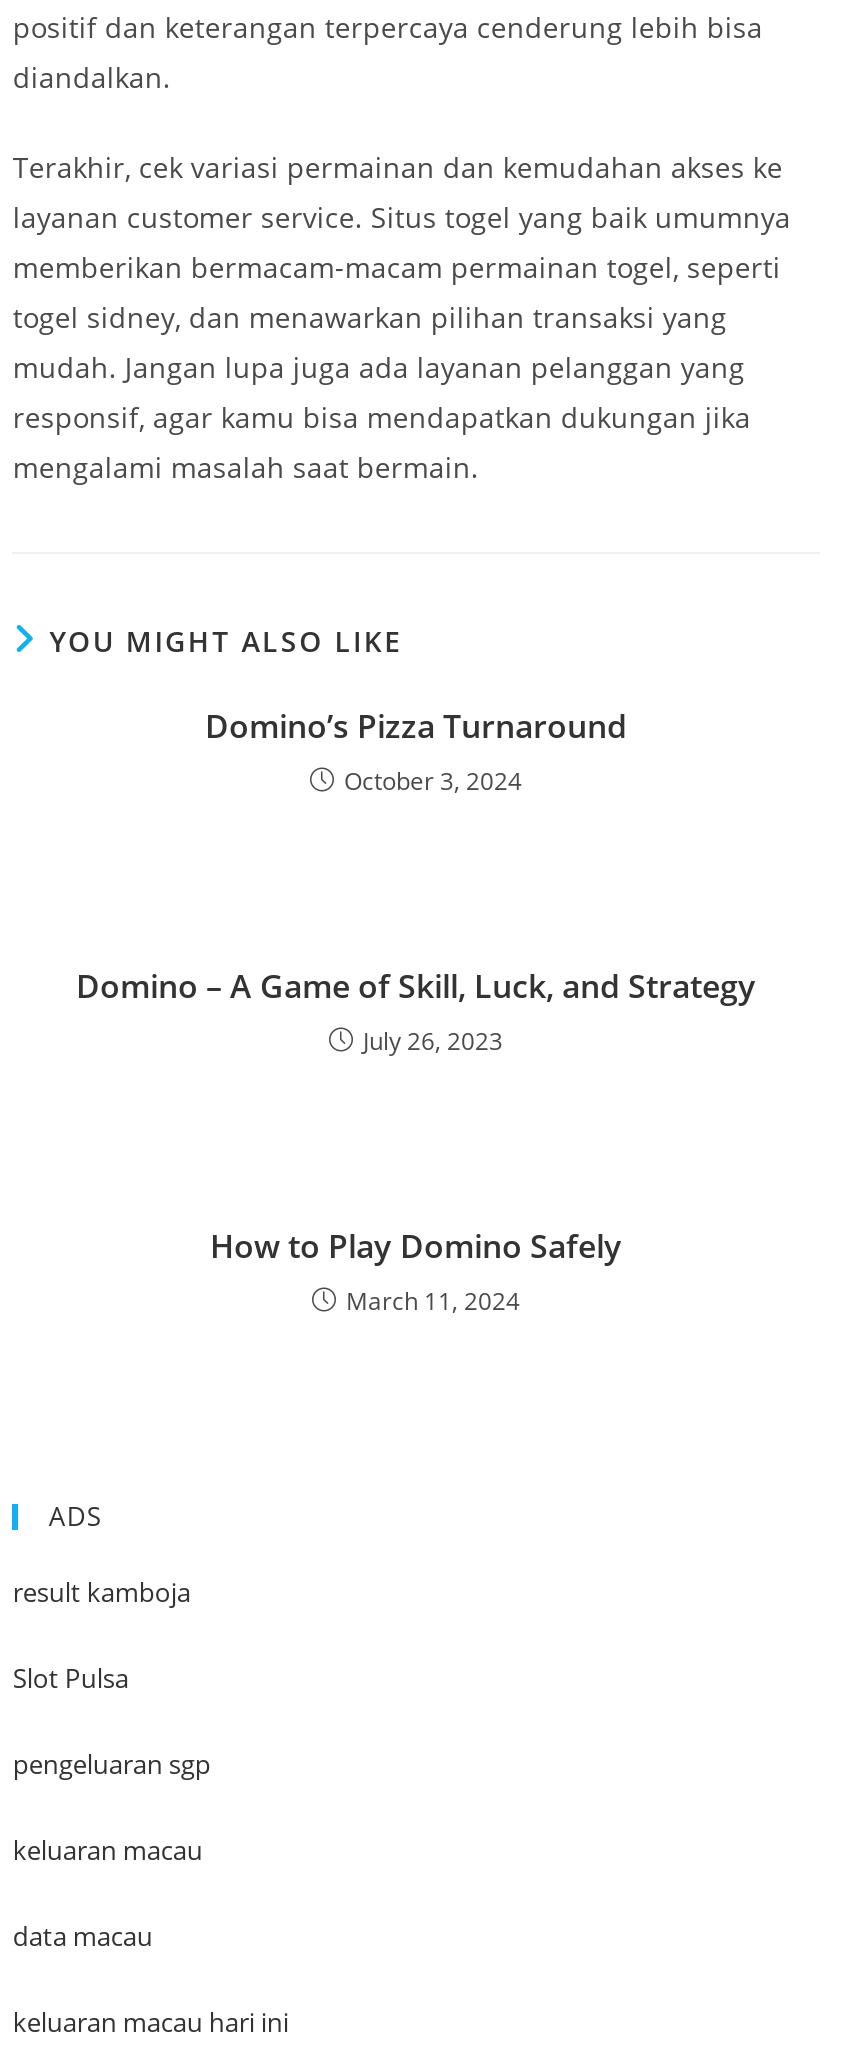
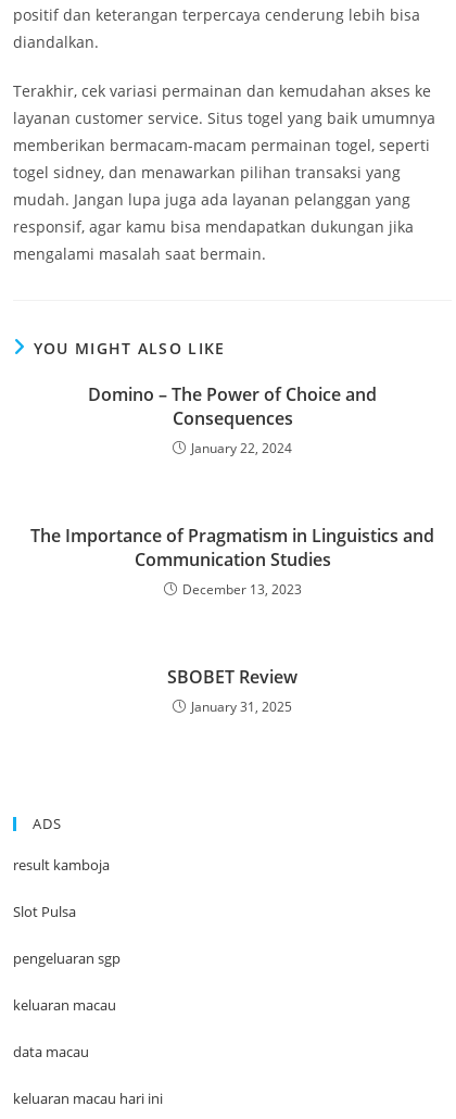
[205,704,627,798] Domino’s Pizza Turnaround | October 3, 2024 -> [88,382,377,457] Domino – The Power of Choice and | Consequences | January 22, 2024
[76,964,756,1058] Domino – A Game of Skill, Luck, and Strategy | July 26, 2023 -> [30,524,434,599] The Importance of Pragmatism in Linguistics and | Communication Studies | December 13, 2023
[210,1224,622,1318] How to Play Domino Safely | March 11, 2024 -> [167,665,297,716] SBOBET Review | January 31, 2025

